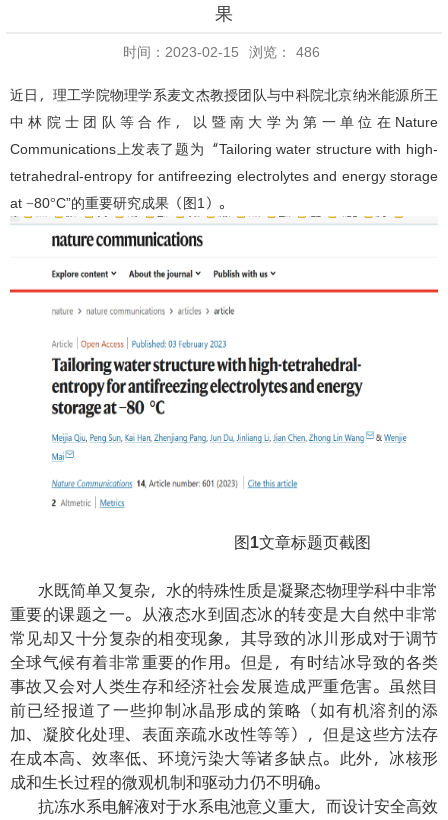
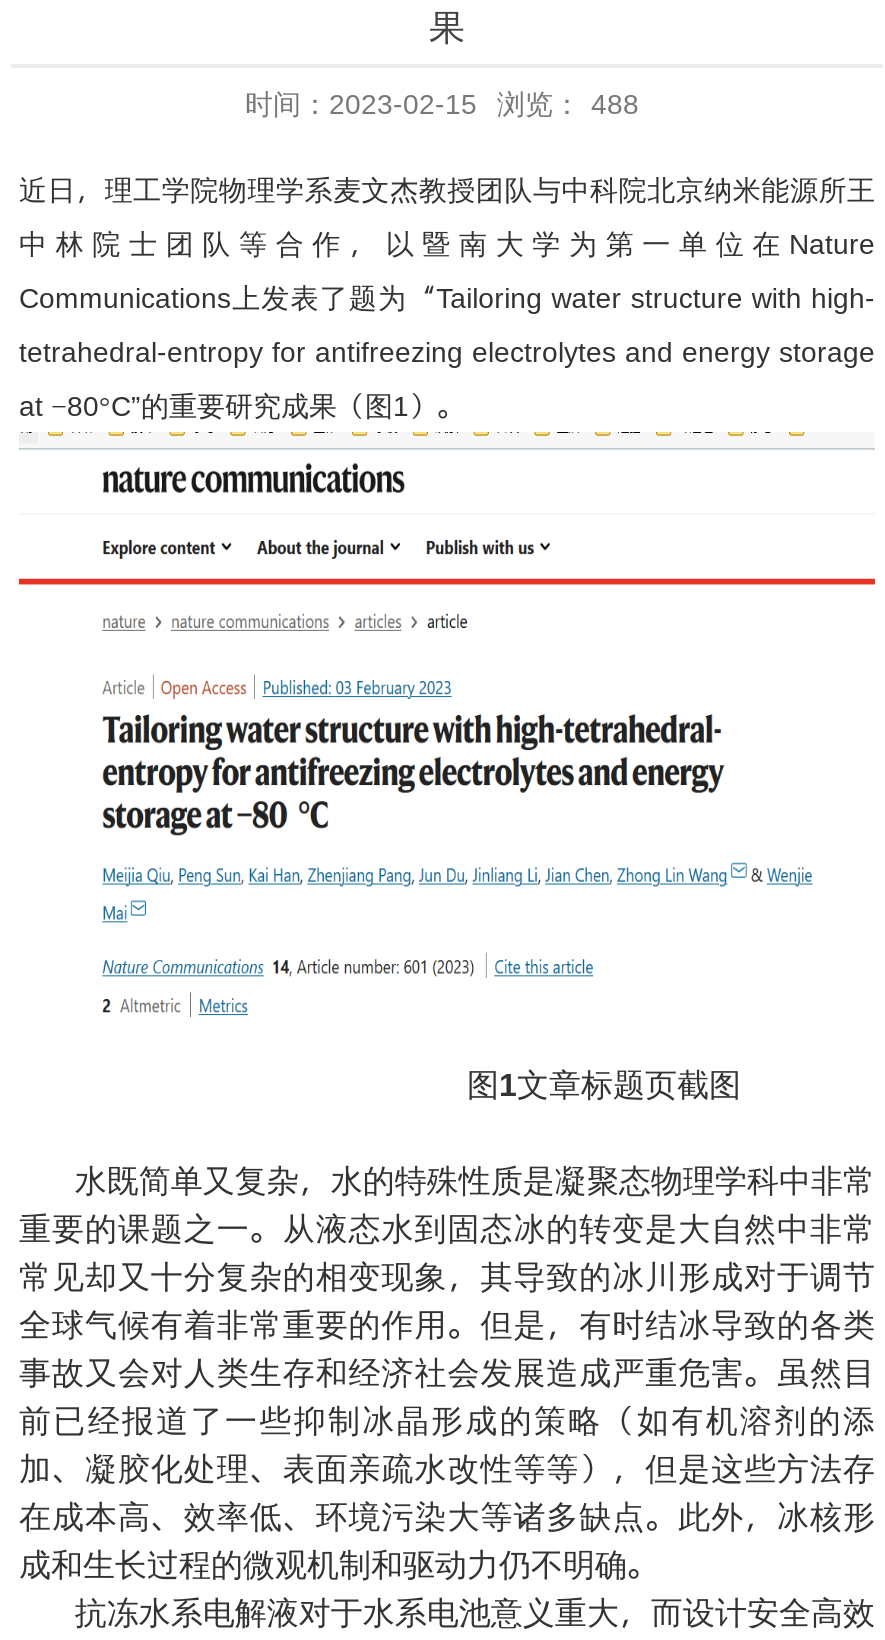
[123,44,320,60] 时间：2023-02-15 浏览： 486 -> [245,88,639,120] 时间：2023-02-15 浏览： 488

